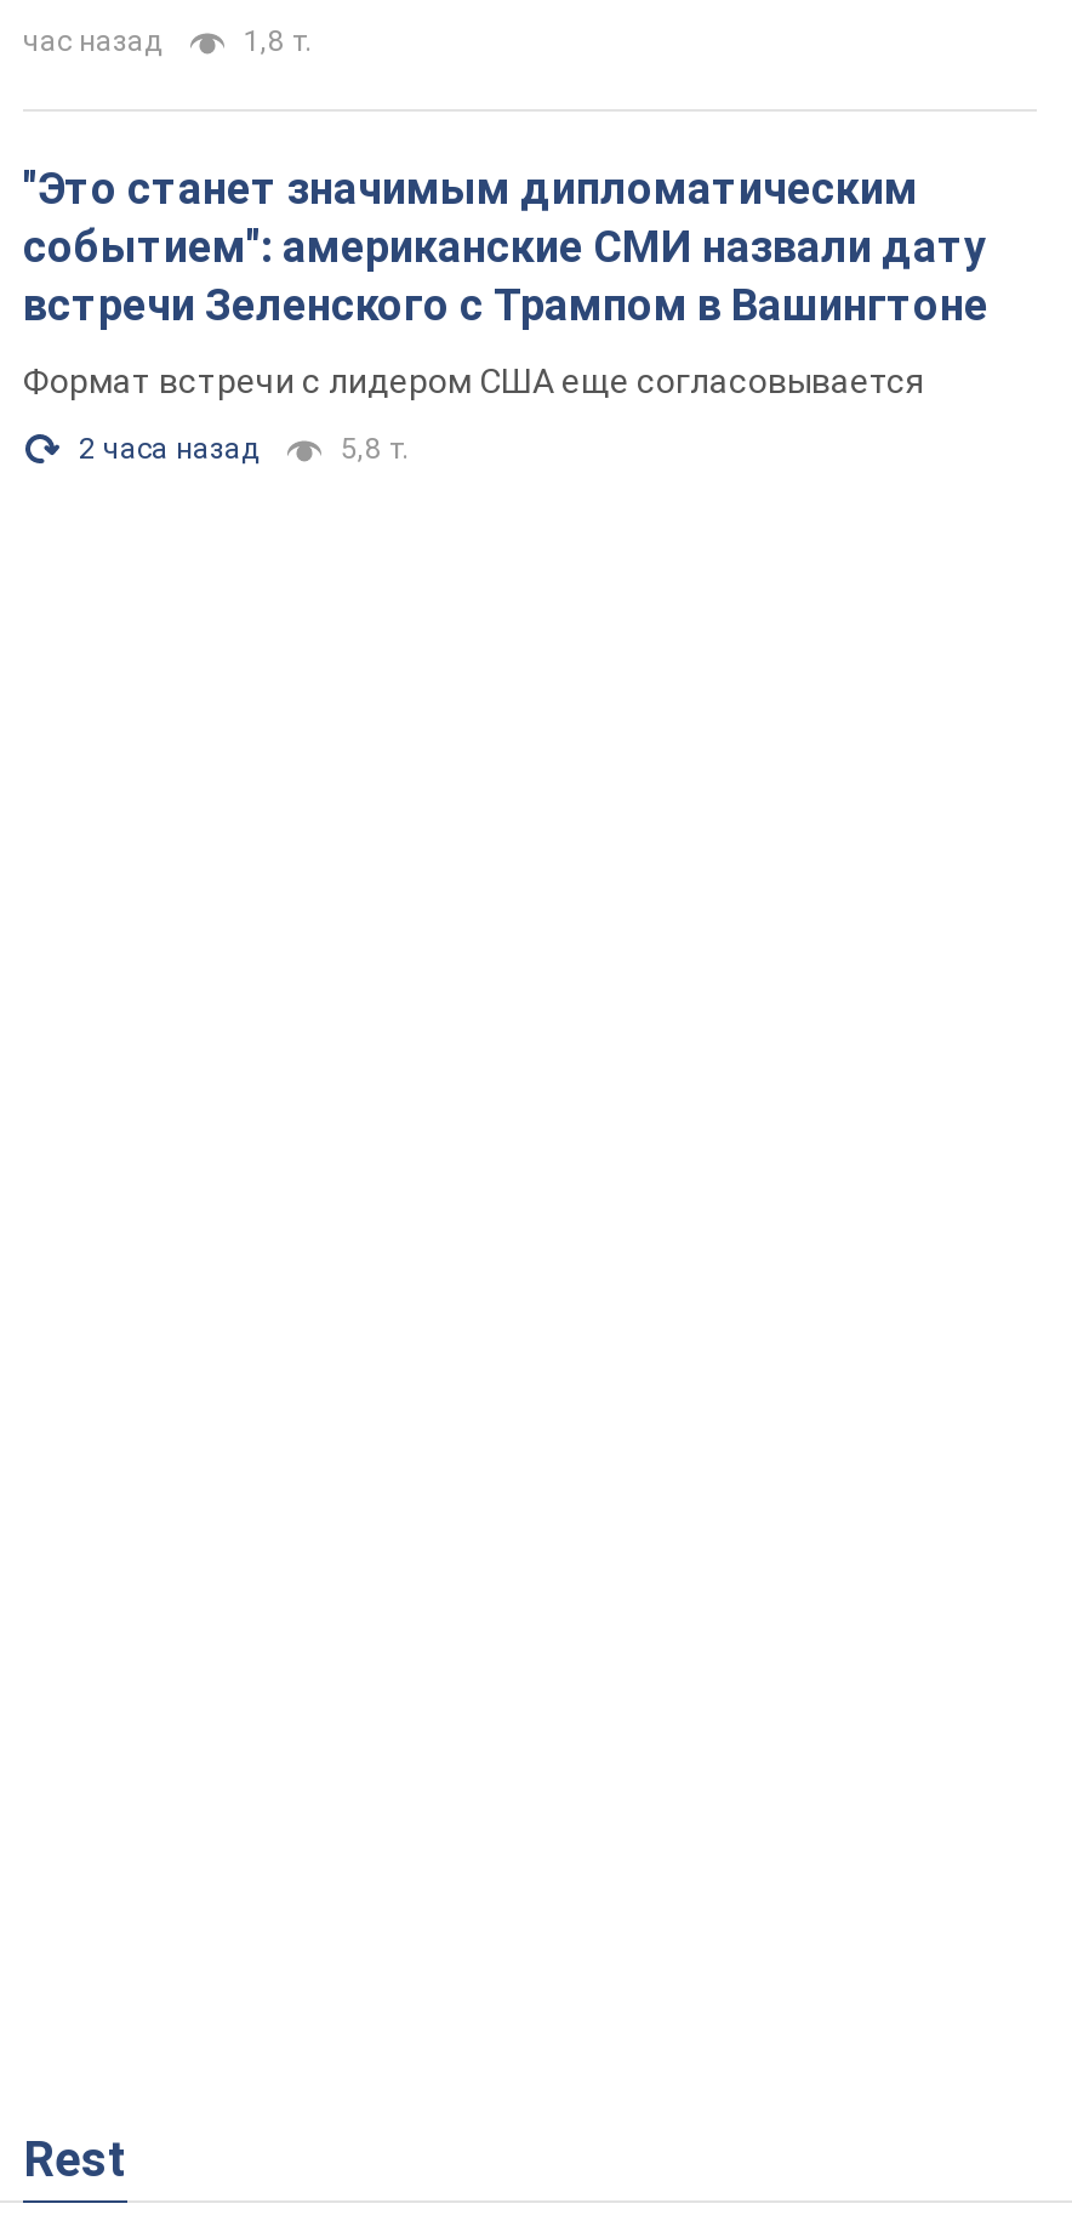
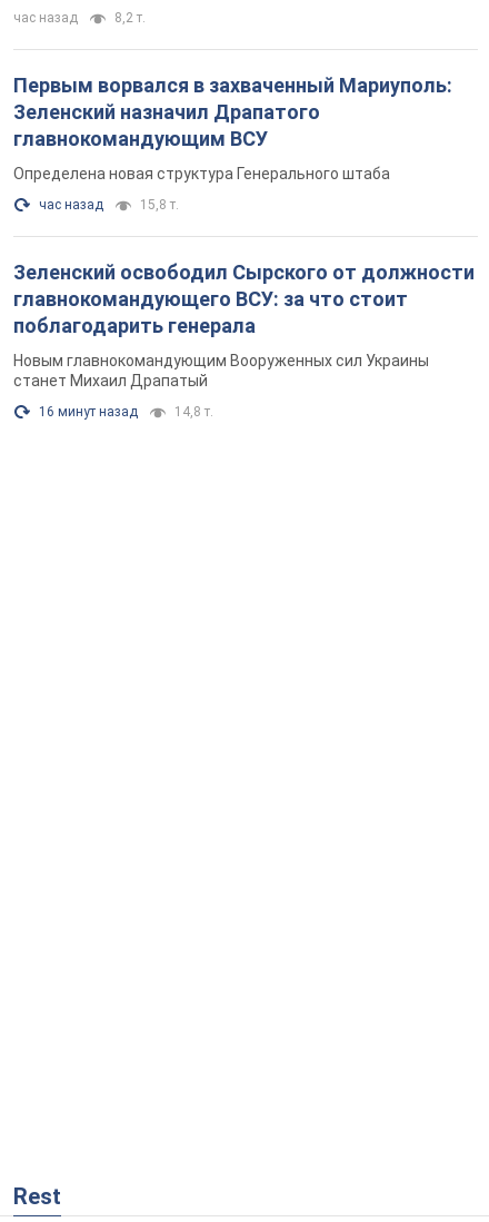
[23,25,988,467] 1,8 т. | "Это станет значимым дипломатическим | событием": американские СМИ назвали дату | встречи Зеленского с Трампом в Вашингтоне | Формат встречи с лидером США еще согласовывается | 2 часа назад | 5,8 т. -> [13,10,475,420] 8,2 т. | Первым ворвался в захваченный Мариуполь: | Зеленский назначил Драпатого | главнокомандующим ВСУ | Определена новая структура Генерального штаба | час назад | 15,8 т. | Зеленский освободил Сырского от должности | главнокомандующего ВСУ: за что стоит | поблагодарить генерала | Новым главнокомандующим Вооруженных сил Украины | станет Михаил Драпатый | 16 минут назад | 14,8 т.

